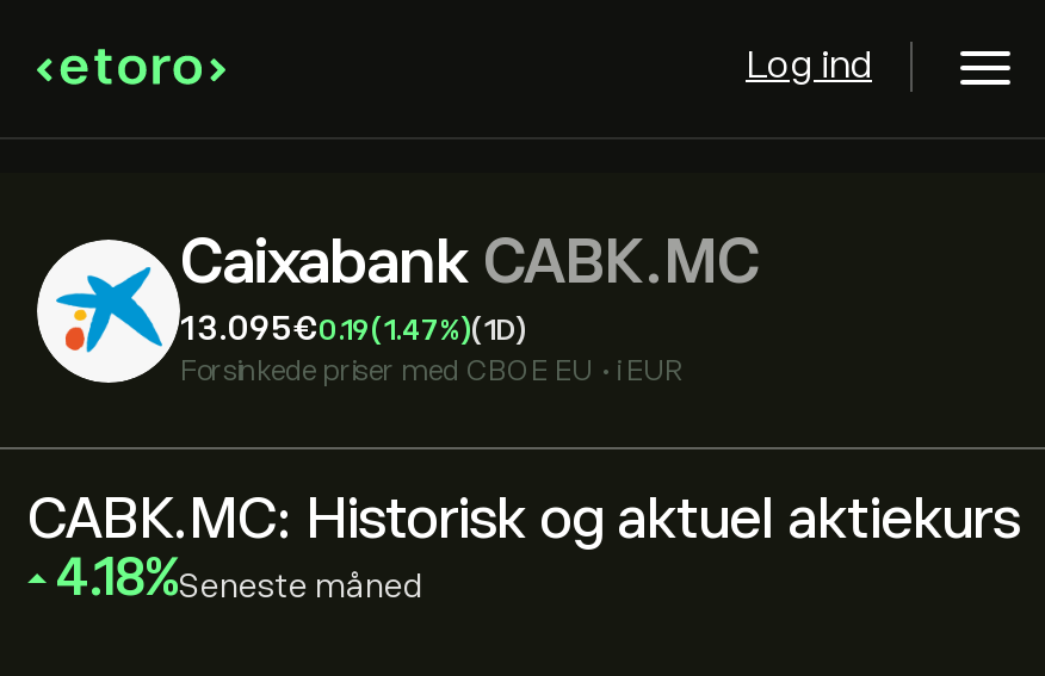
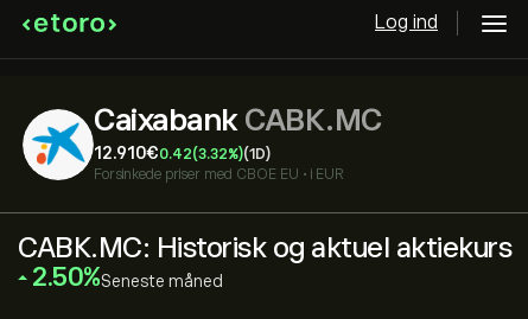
[180,309,526,347] 13.095€0.19(1.47%)(1D) -> [94,143,271,162] 12.910€0.42(3.32%)(1D)
[56,547,425,607] 4.18 Seneste måned -> [32,262,222,292] 2.50 Seneste måned

